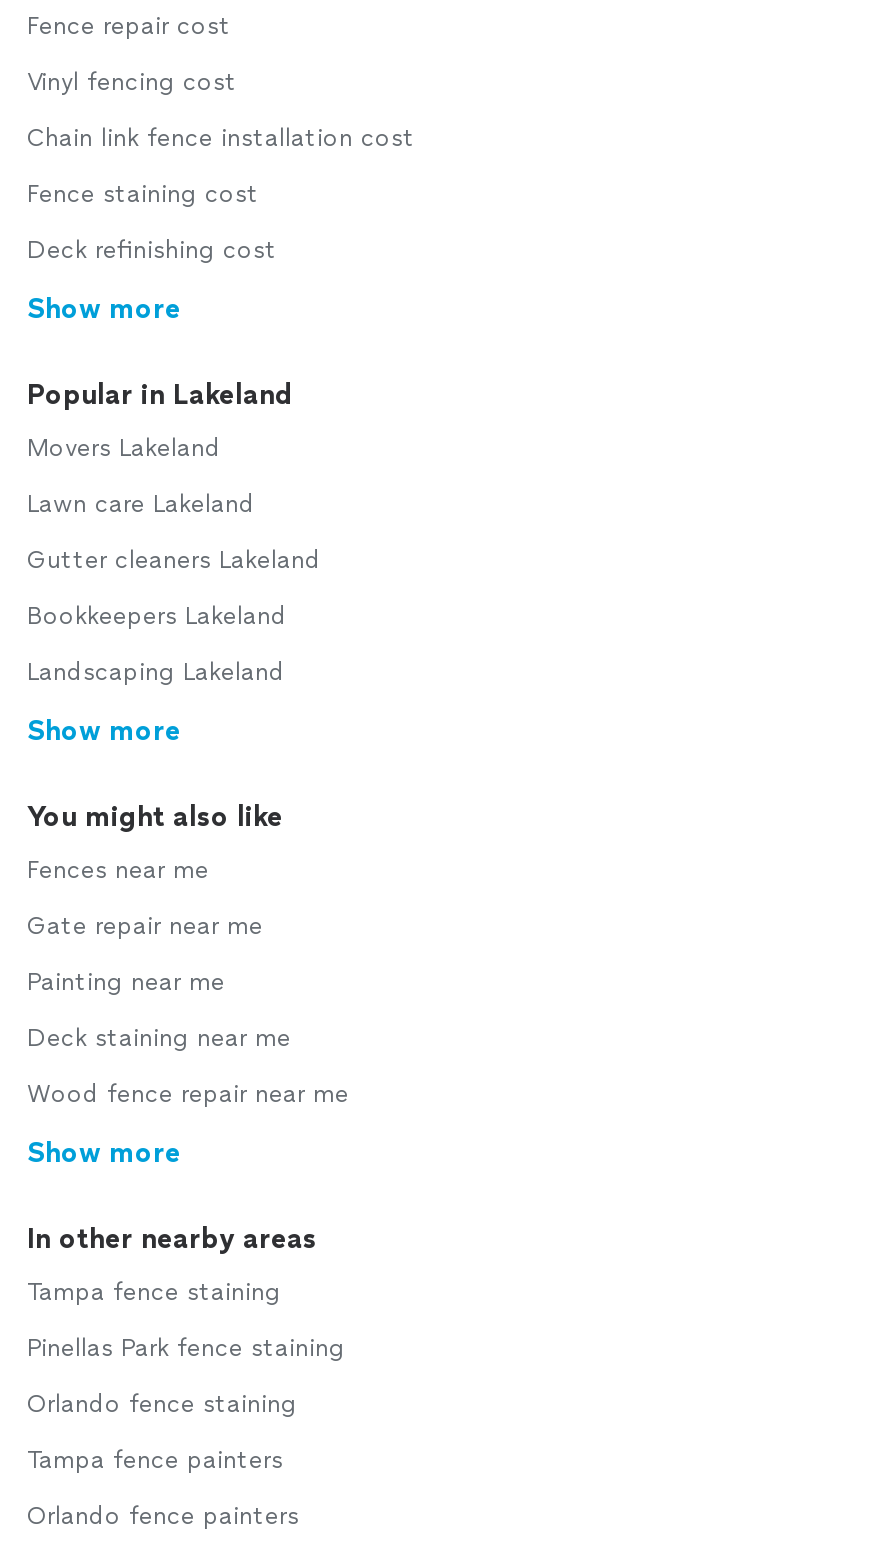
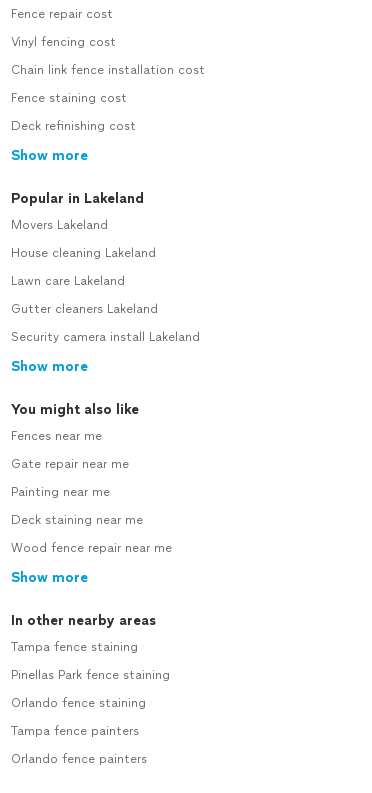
none -> [11,246,156,260] House cleaning Lakeland
moved [27,490,321,574] -> [11,274,158,316]: Lawn care Lakeland | Gutter cleaners Lakeland
[27,602,287,686] Bookkeepers Lakeland | Landscaping Lakeland -> [11,330,200,344] Security camera install Lakeland

